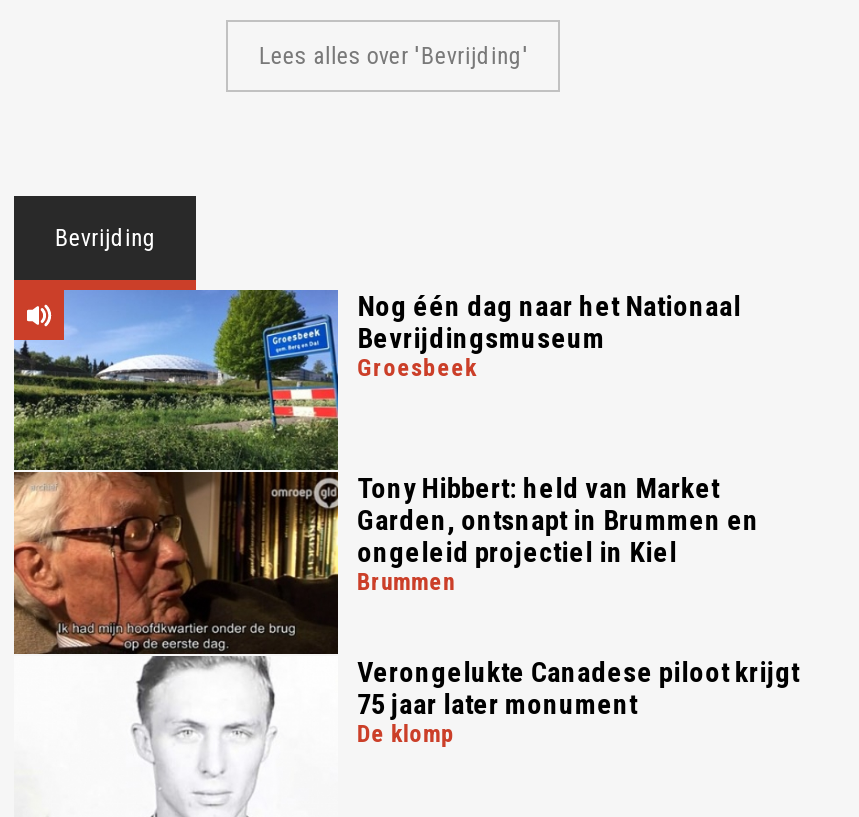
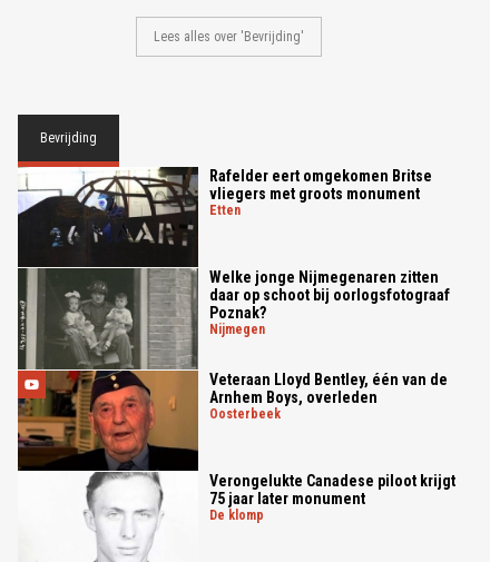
[12,288,741,656] [image] | Nog één dag naar het Nationaal | Bevrijdingsmuseum | groesbeek -> [17,166,432,472] [image] | Rafelder eert omgekomen Britse | vliegers met groots monument | etten
[357,473,759,597] Tony Hibbert: held van Market | Garden, ontsnapt in Brummen en | ongeleid projectiel in Kiel | brummen -> [209,269,450,421] Welke jonge Nijmegenaren zitten | daar op schoot bij oorlogsfotograaf | Poznak? | nijmegen | Veteraan Lloyd Bentley, één van de | Arnhem Boys, overleden | oosterbeek

